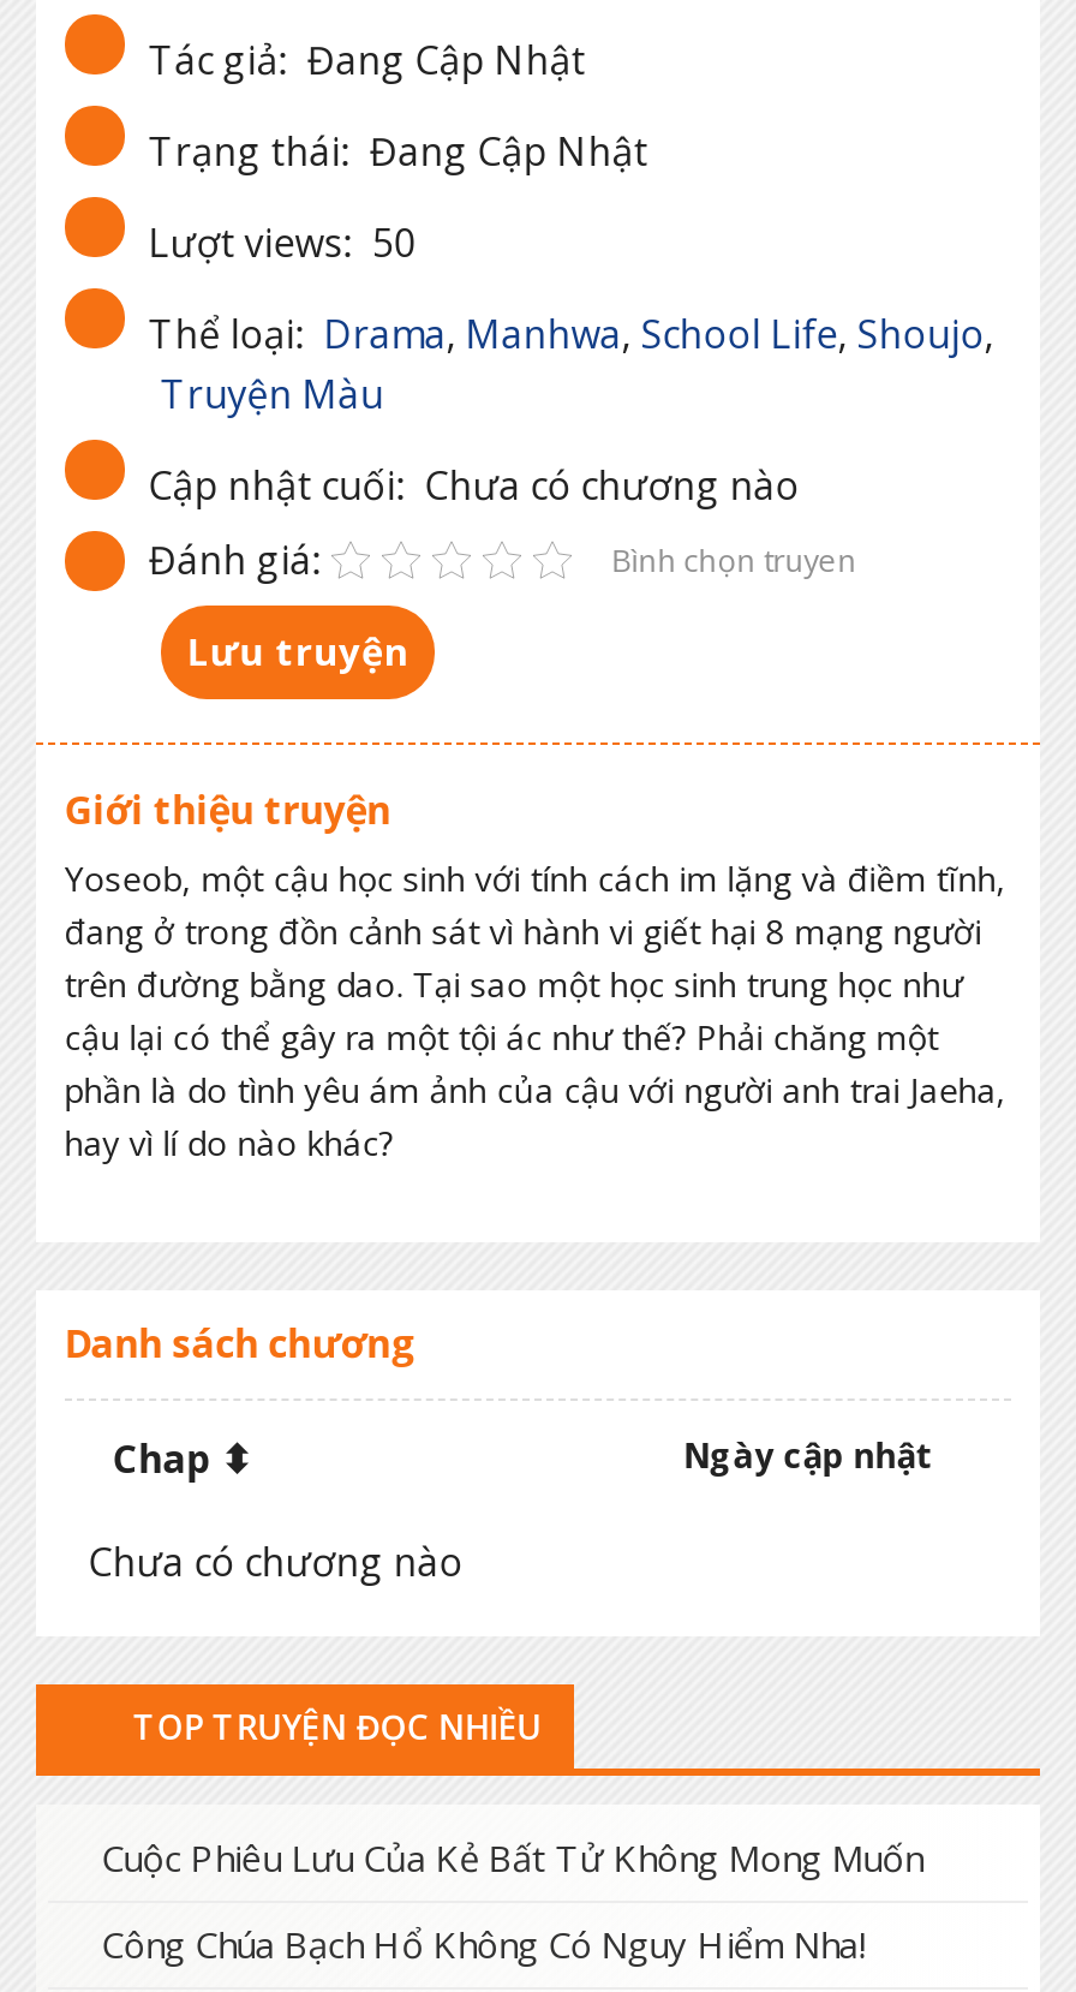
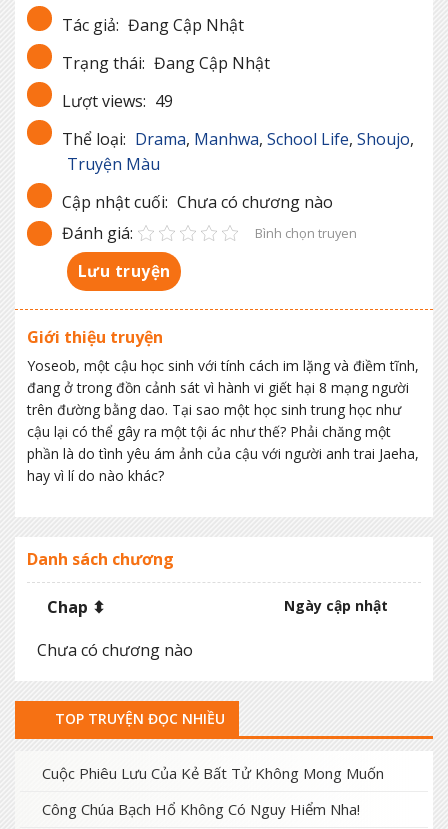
[148,216,415,268] Lượt views: 50 -> [62,90,173,112] Lượt views: 49

